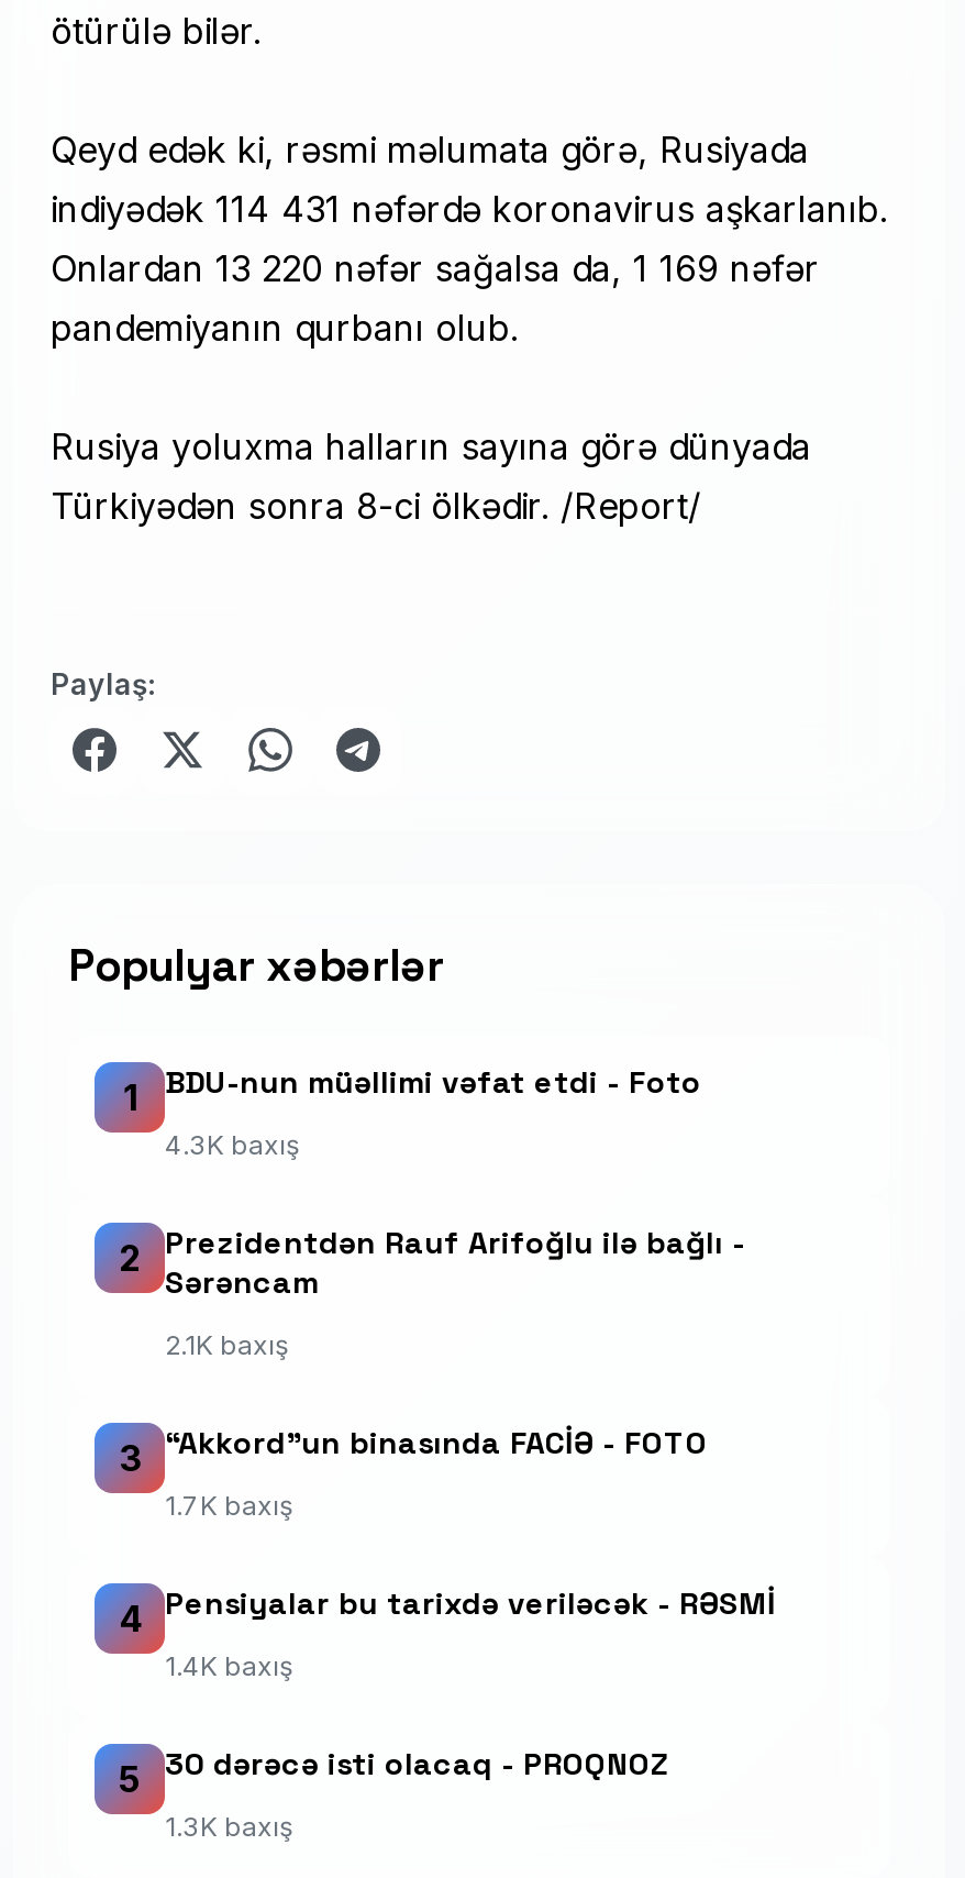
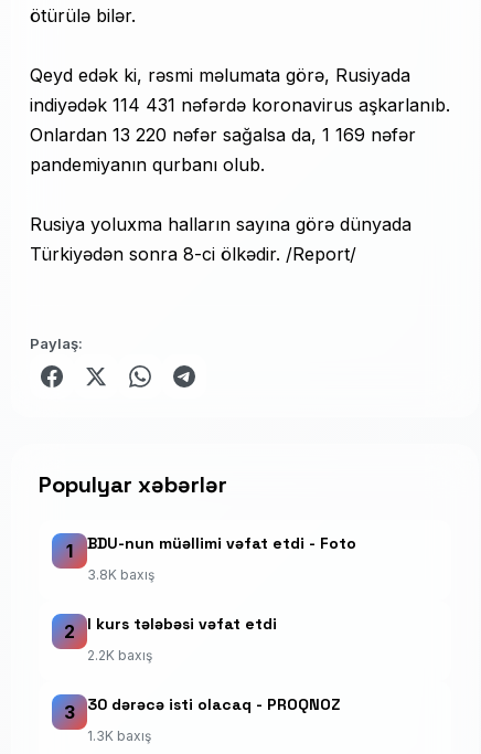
[165,1128,299,1161] 4.3K baxış -> [87,566,154,583] 3.8K baxış
[165,1223,745,1302] Prezidentdən Rauf Arifoğlu ilə bağlı - | Sərəncam -> [87,614,277,634] I kurs tələbəsi vəfat etdi
[165,1328,288,1361] 2.1K baxış -> [87,647,152,663] 2.2K baxış
[119,1423,776,1800] “Akkord”un binasında FACİƏ - FOTO | 1.7K baxış | 4 | Pensiyalar bu tarixdə veriləcək - RƏSMİ | 1.4K baxış | 5 -> none

